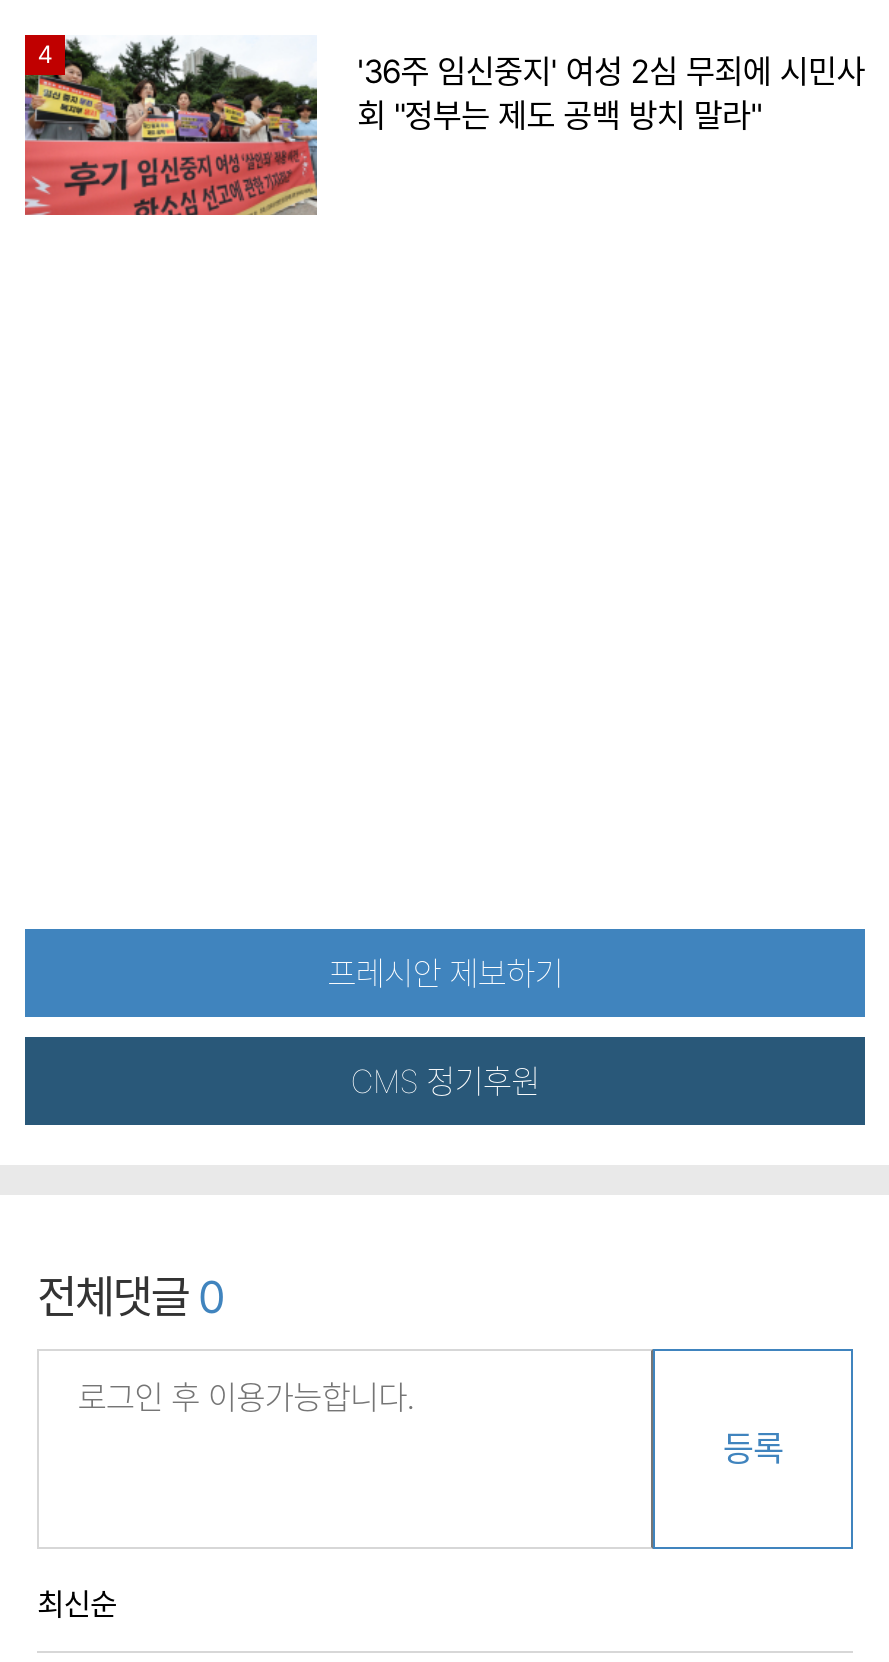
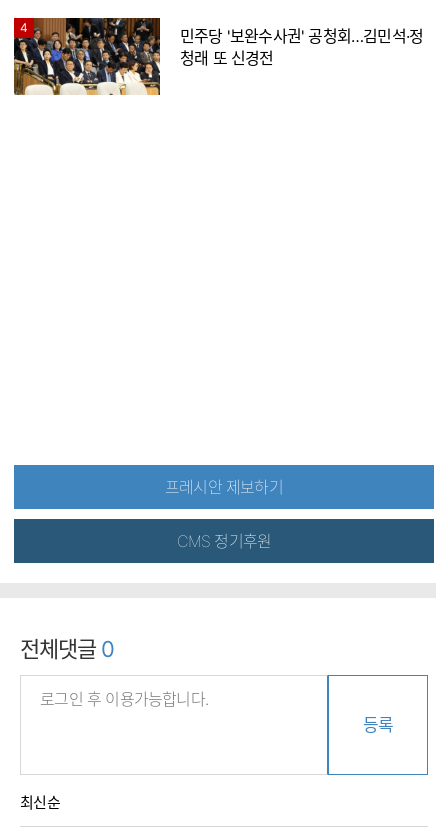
[23,35,865,217] [image] | '36주 임신중지' 여성 2심 무죄에 시민사 | 회 "정부는 제도 공백 방치 말라" -> [13,17,423,108] [image] | 민주당 '보완수사권' 공청회…김민석·정 | 청래 또 신경전

